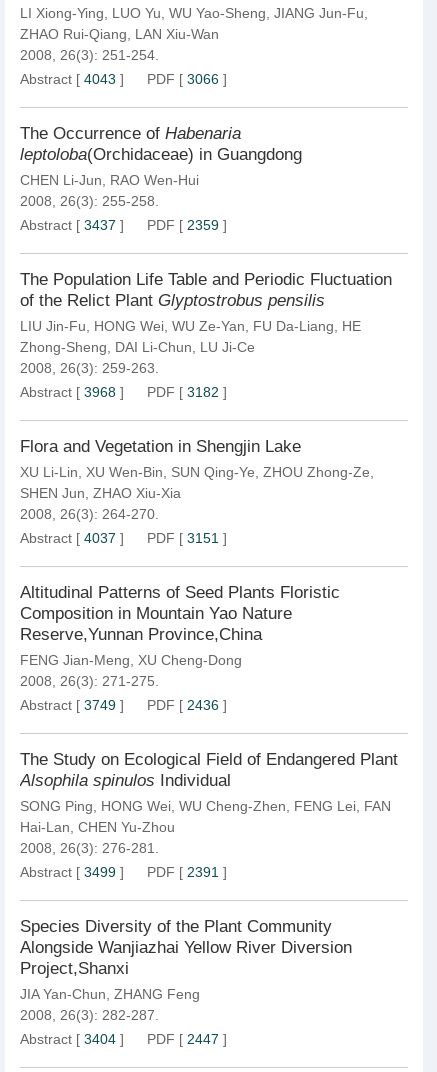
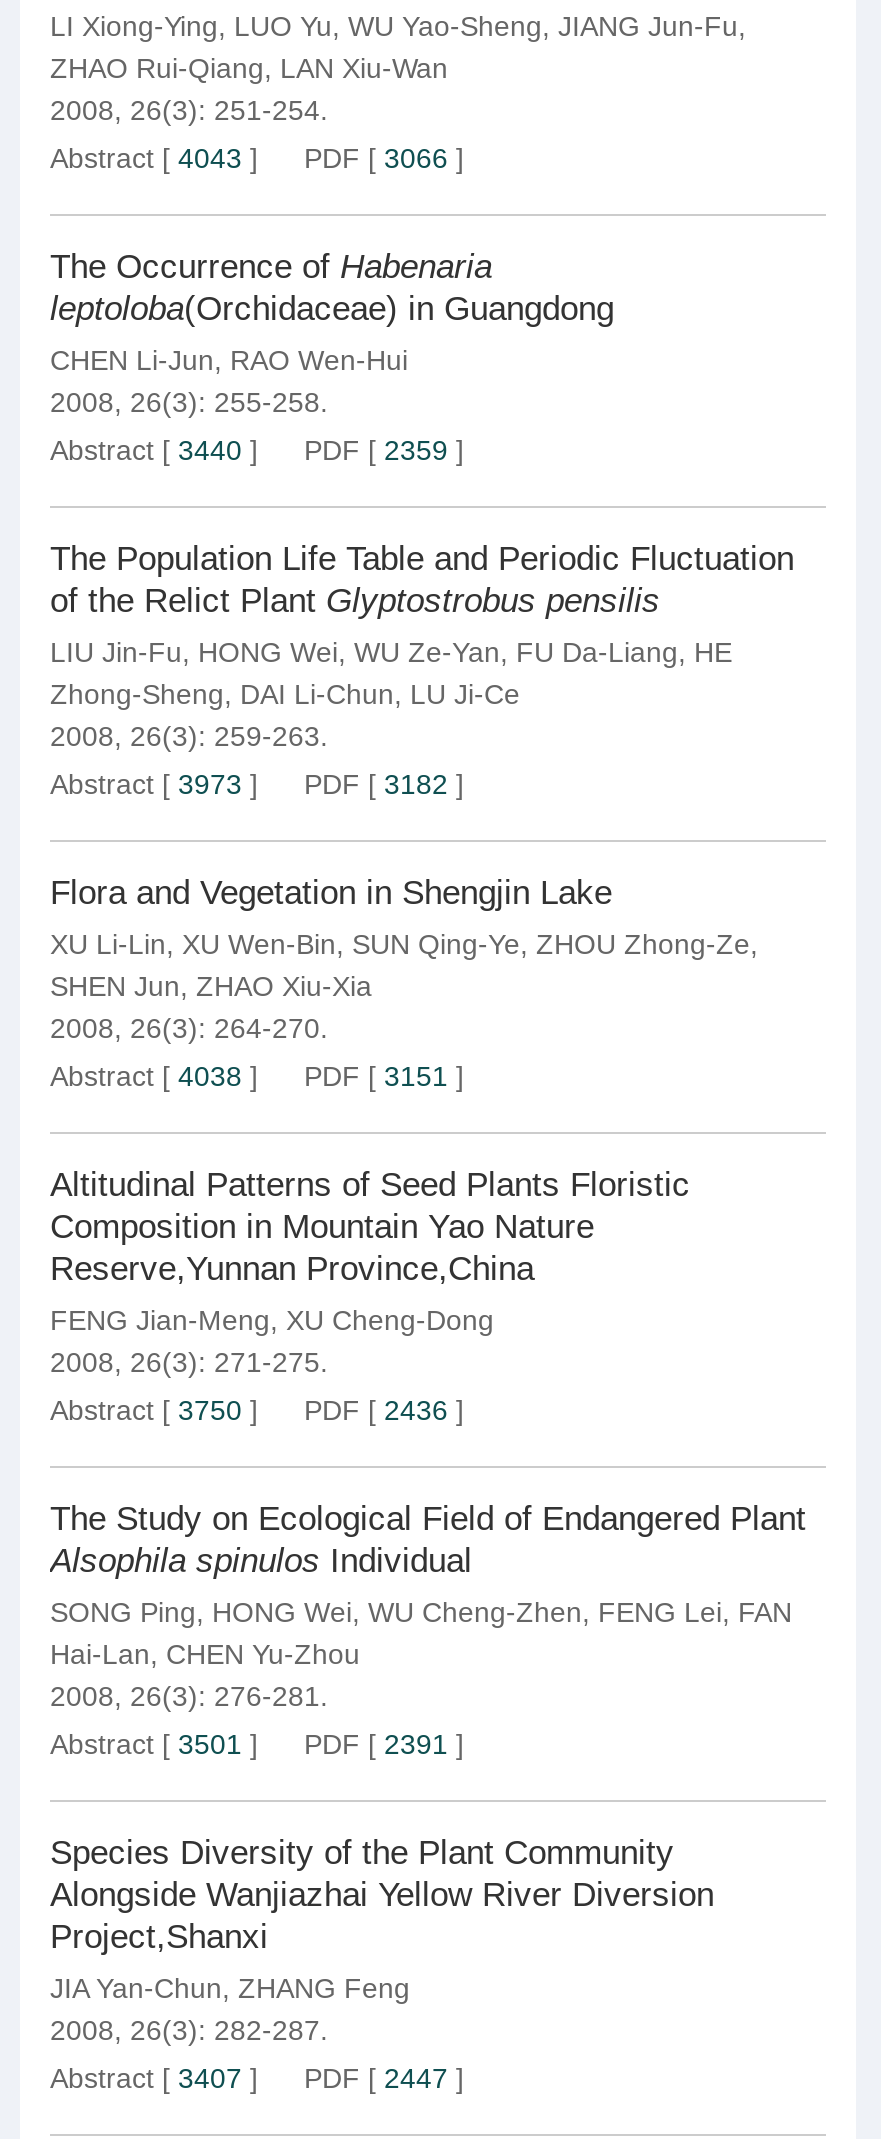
[20,217,227,233] Abstract [3437] PDF [2359] -> [50,434,464,466] Abstract [3440] PDF [2359]
[20,384,227,400] Abstract [3968] PDF [3182] -> [50,768,464,800] Abstract [3973] PDF [3182]
[20,530,227,546] Abstract [4037] PDF [3151] -> [50,1060,464,1092] Abstract [4038] PDF [3151]
[20,697,227,713] Abstract [3749] PDF [2436] -> [50,1394,464,1426] Abstract [3750] PDF [2436]
[20,864,227,880] Abstract [3499] PDF [2391] -> [50,1728,464,1760] Abstract [3501] PDF [2391]
[20,1031,227,1047] Abstract [3404] PDF [2447] -> [50,2062,464,2094] Abstract [3407] PDF [2447]

